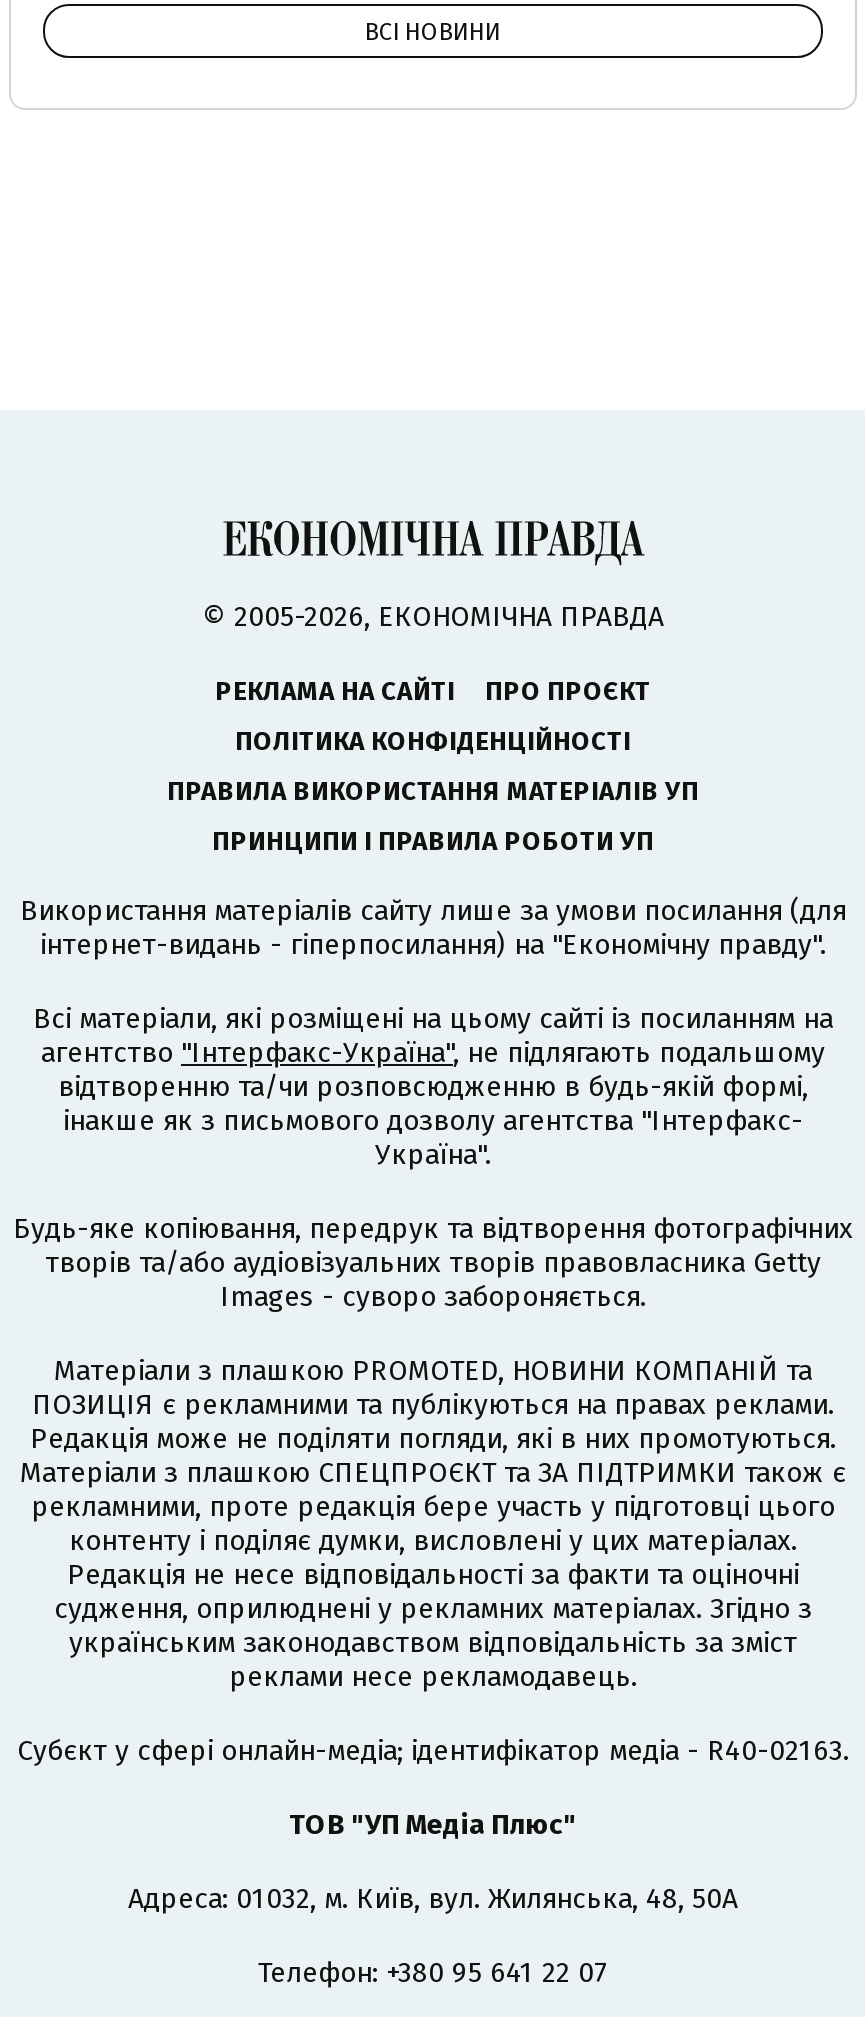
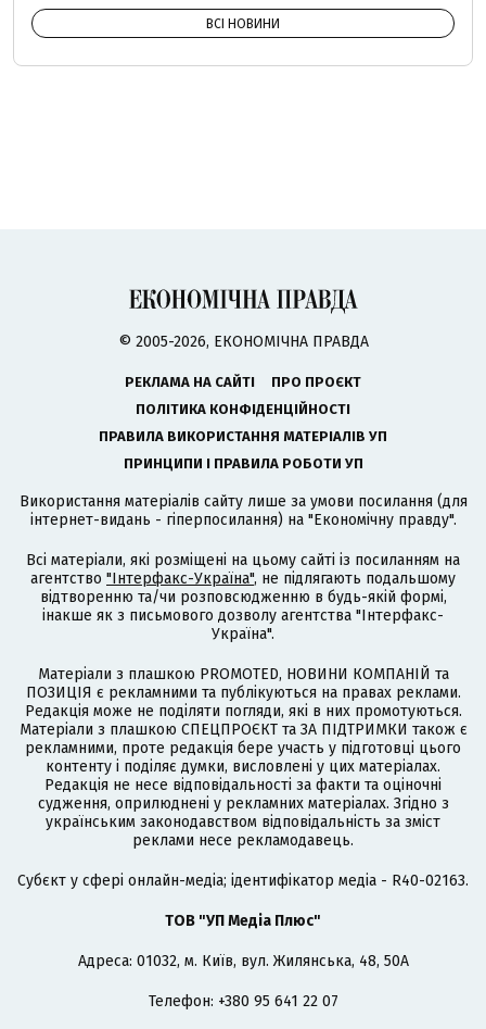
[13,1213,853,1315] Будь-яке копіювання, передрук та відтворення фотографічних | творів та/або аудіовізуальних творів правовласника Getty | Images - суворо забороняється. -> none

